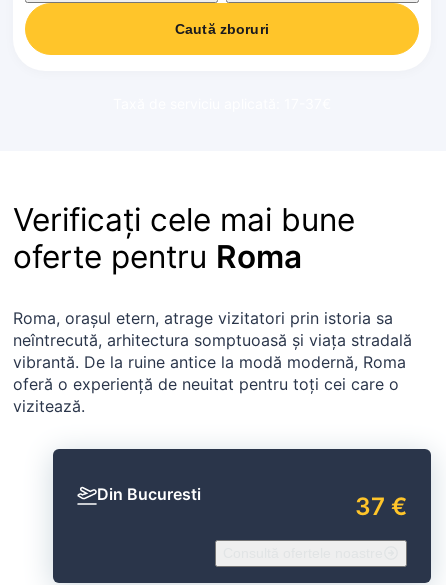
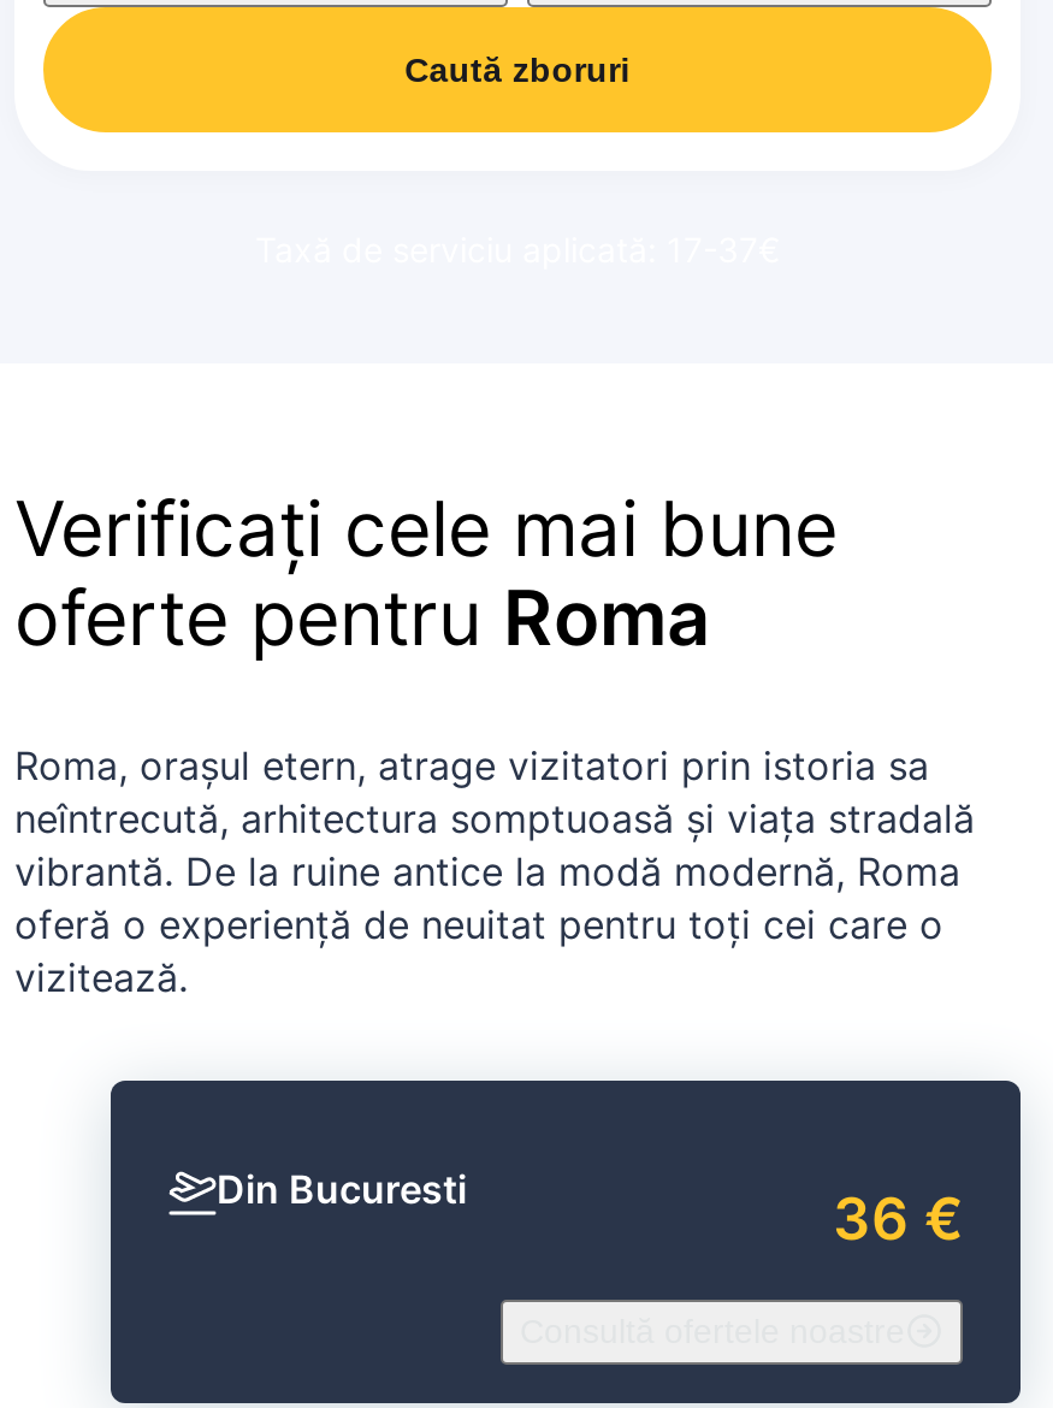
[355,491,407,520] 37 € -> [833,1183,963,1253] 36 €

